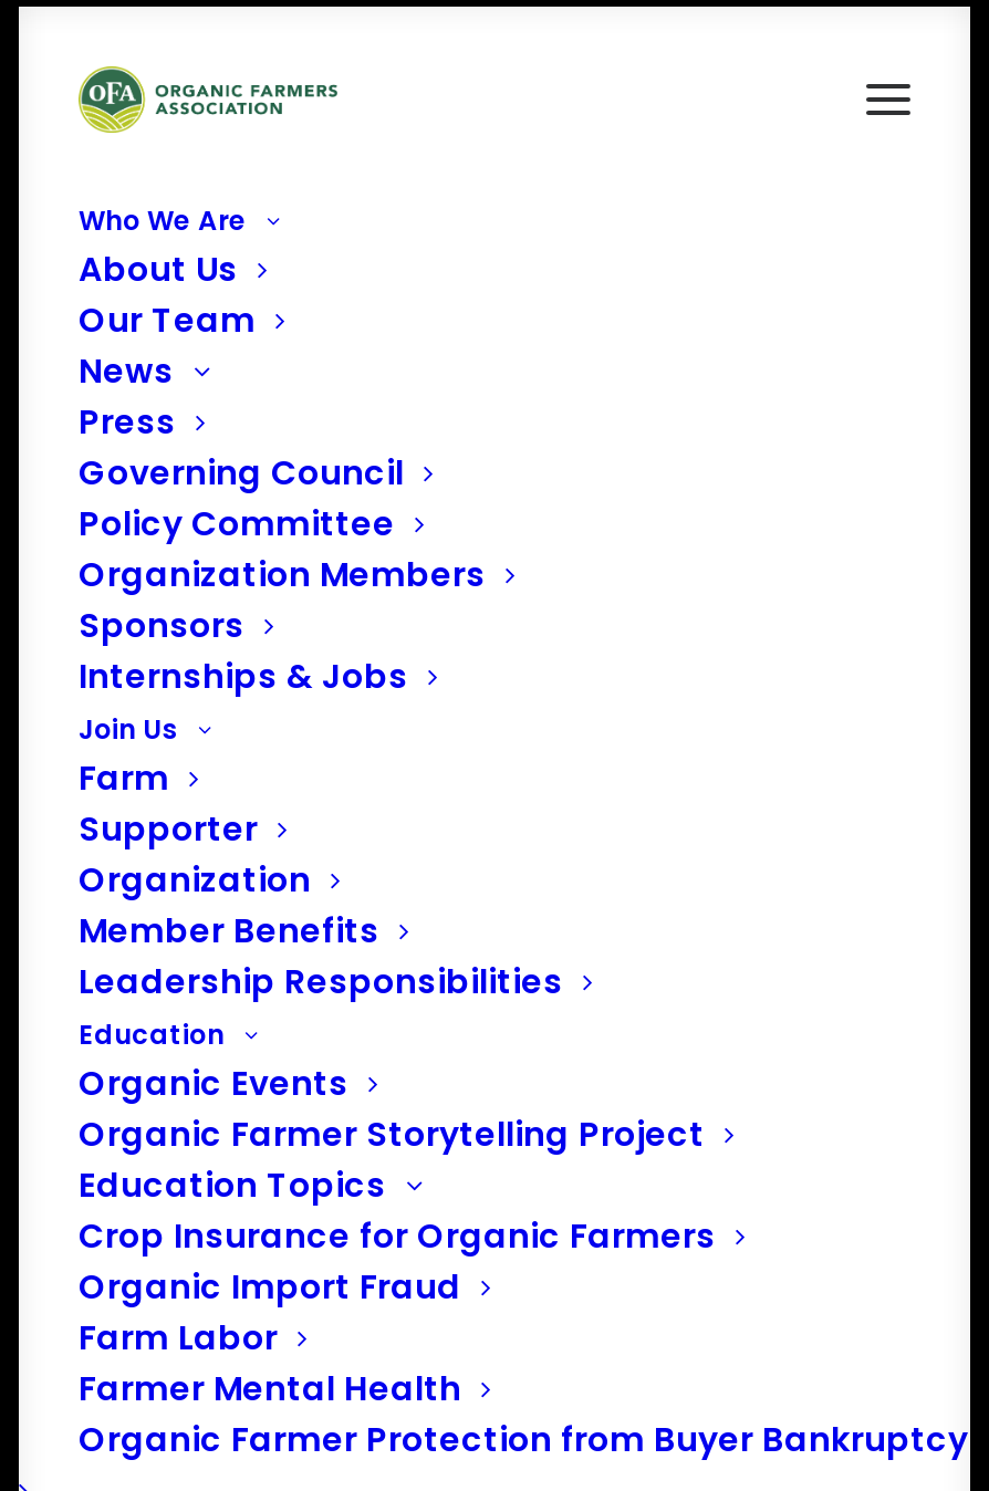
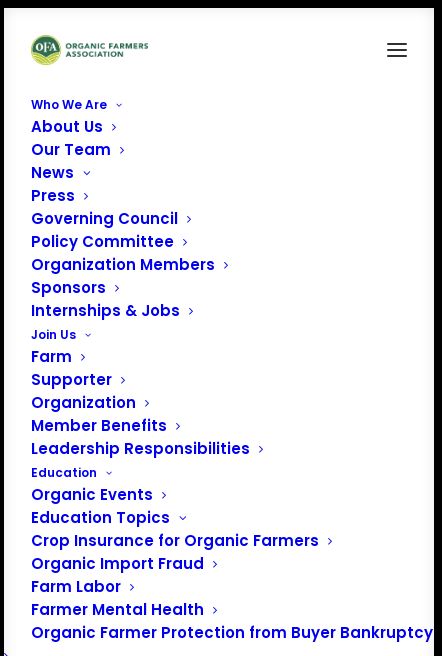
[79,1111,705,1157] Organic Farmer Storytelling Project -> none

